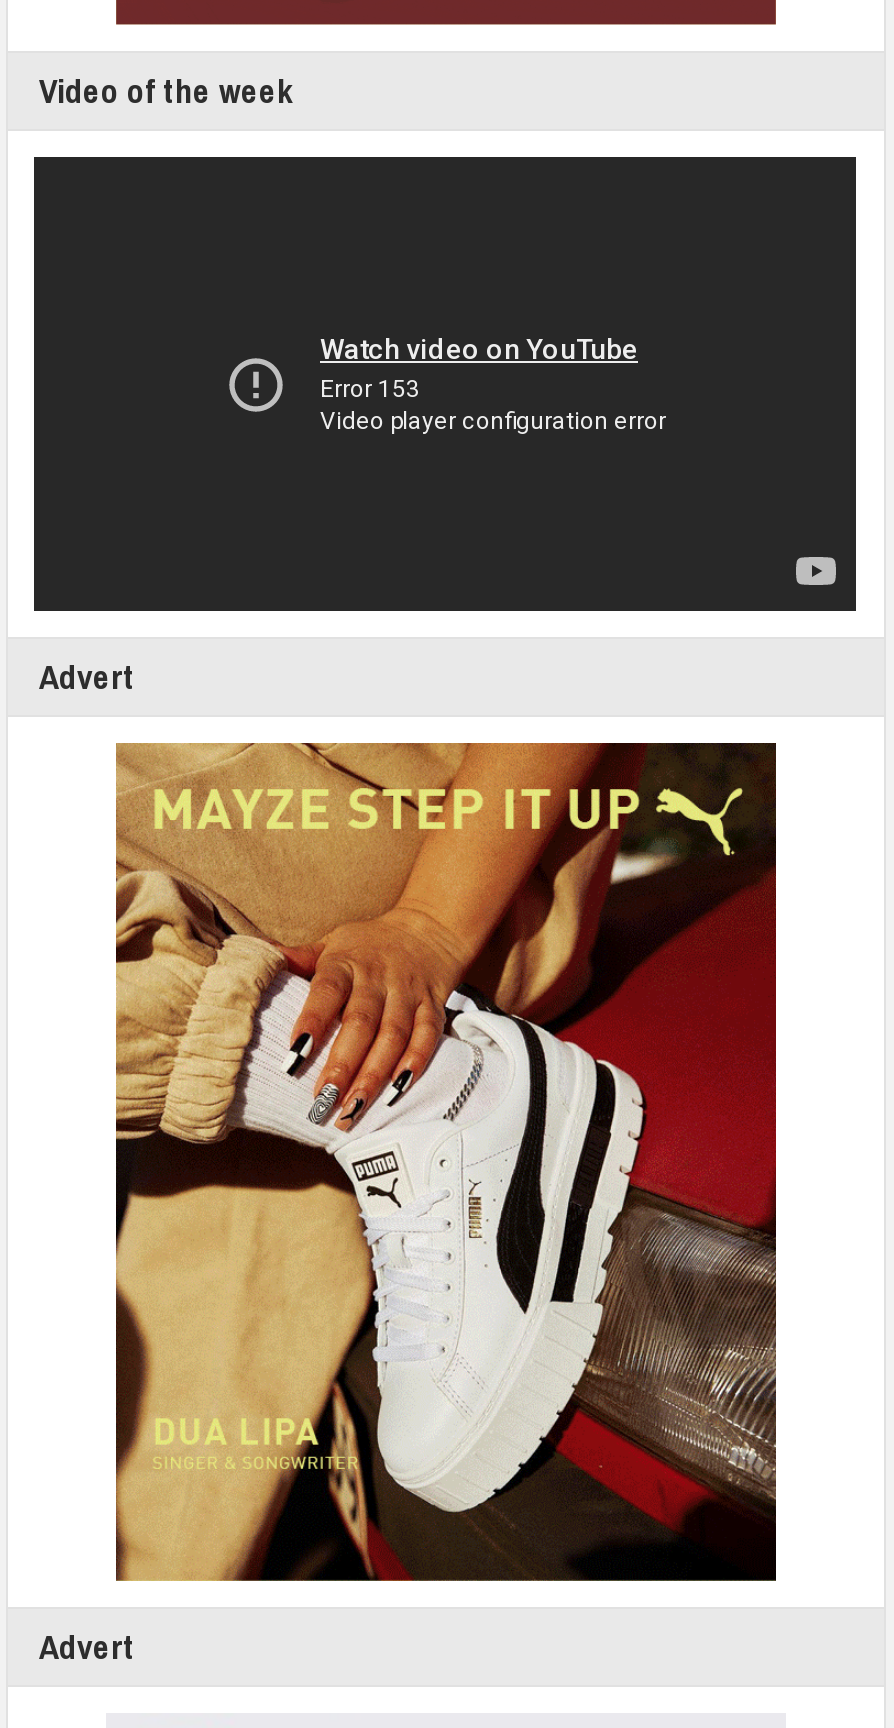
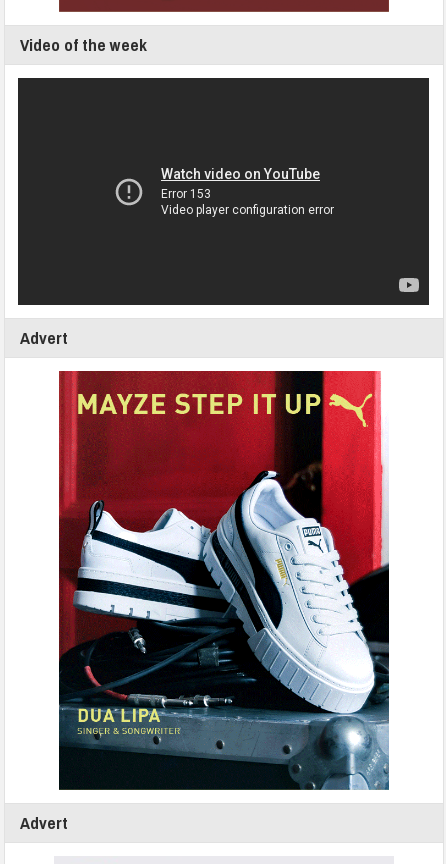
[114,740,778,1582] [image] -> [58,370,390,791] [image]

